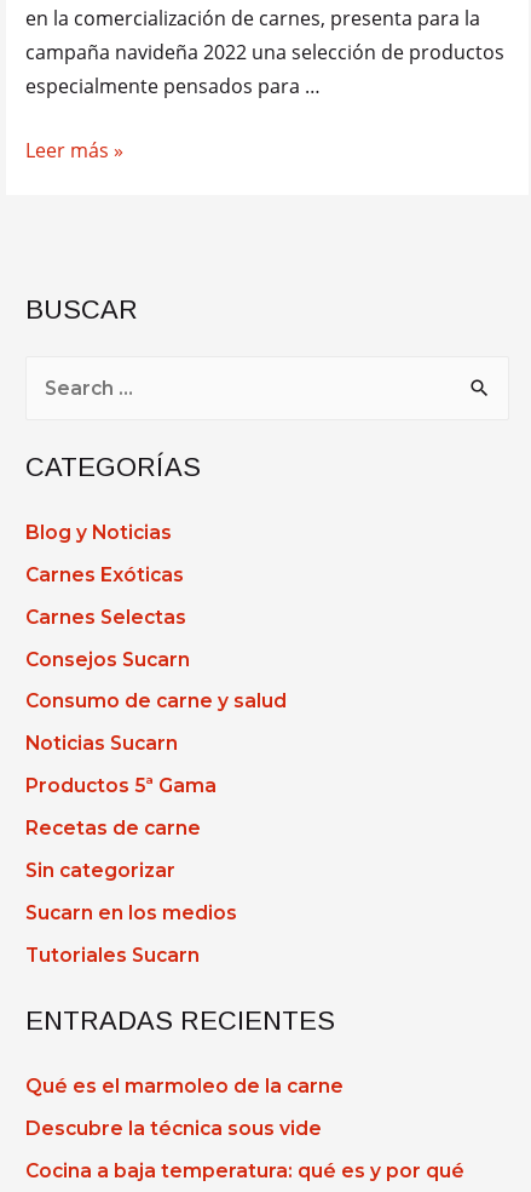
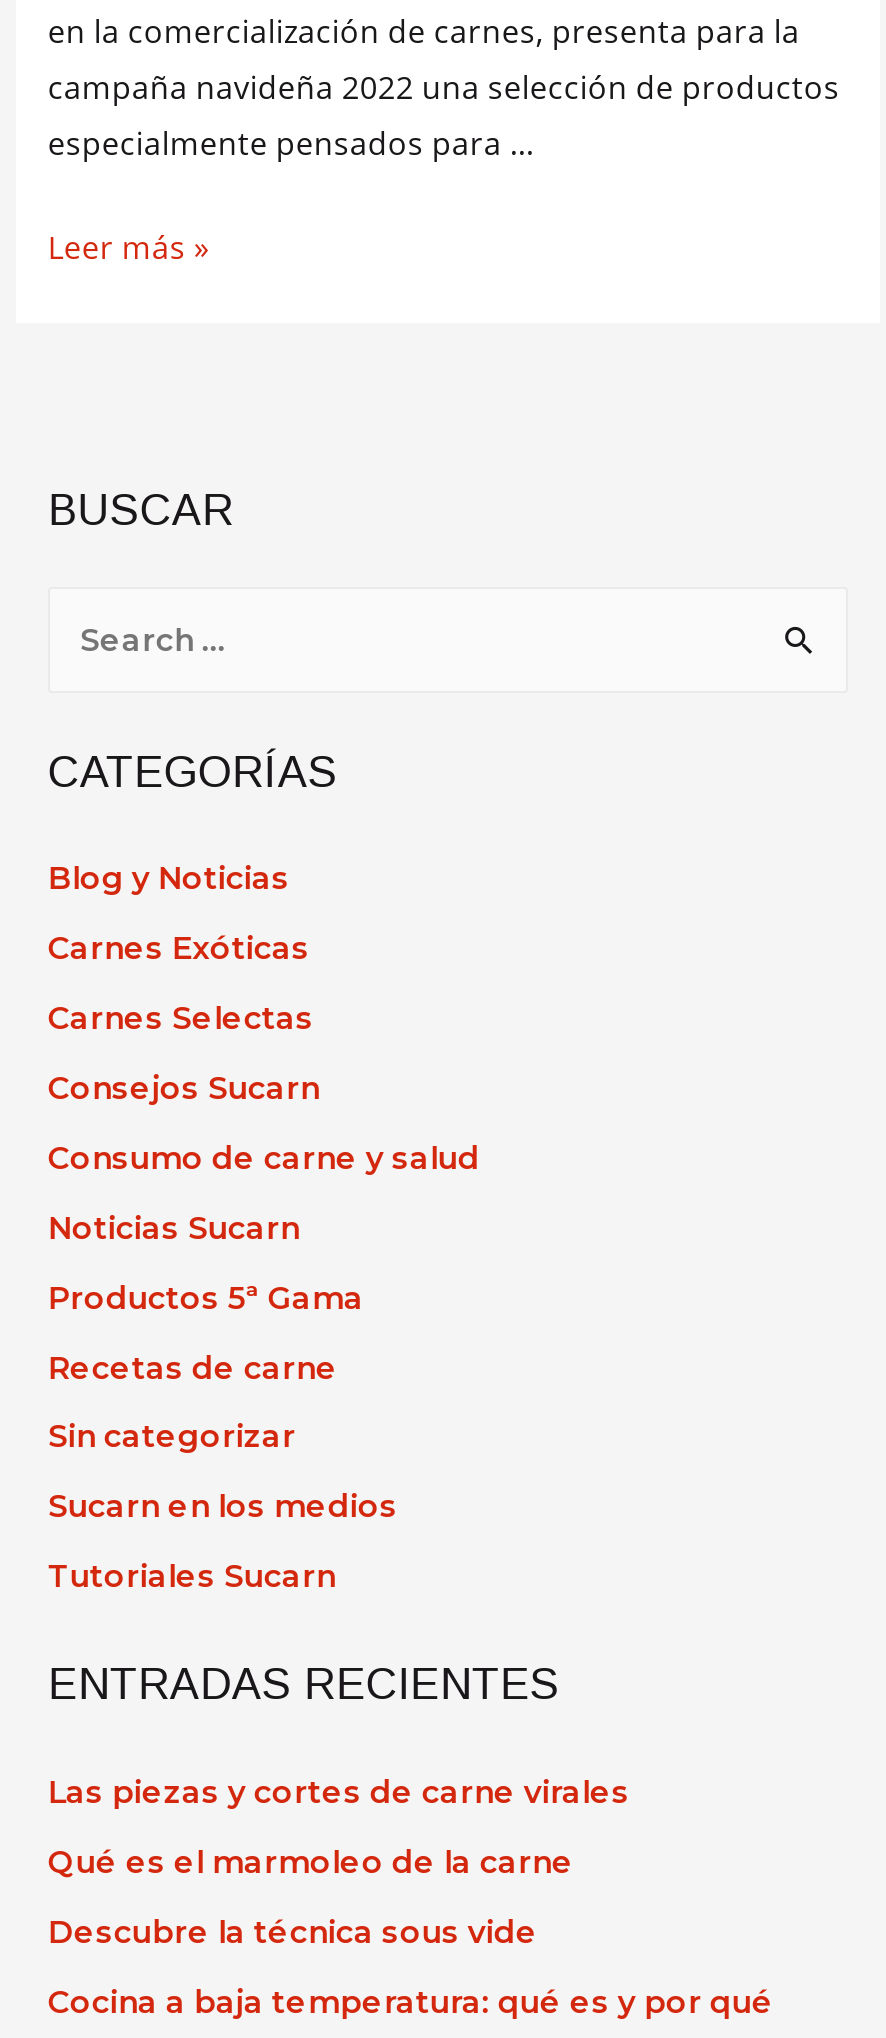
none -> [48,1774,630,1812] Las piezas y cortes de carne virales

